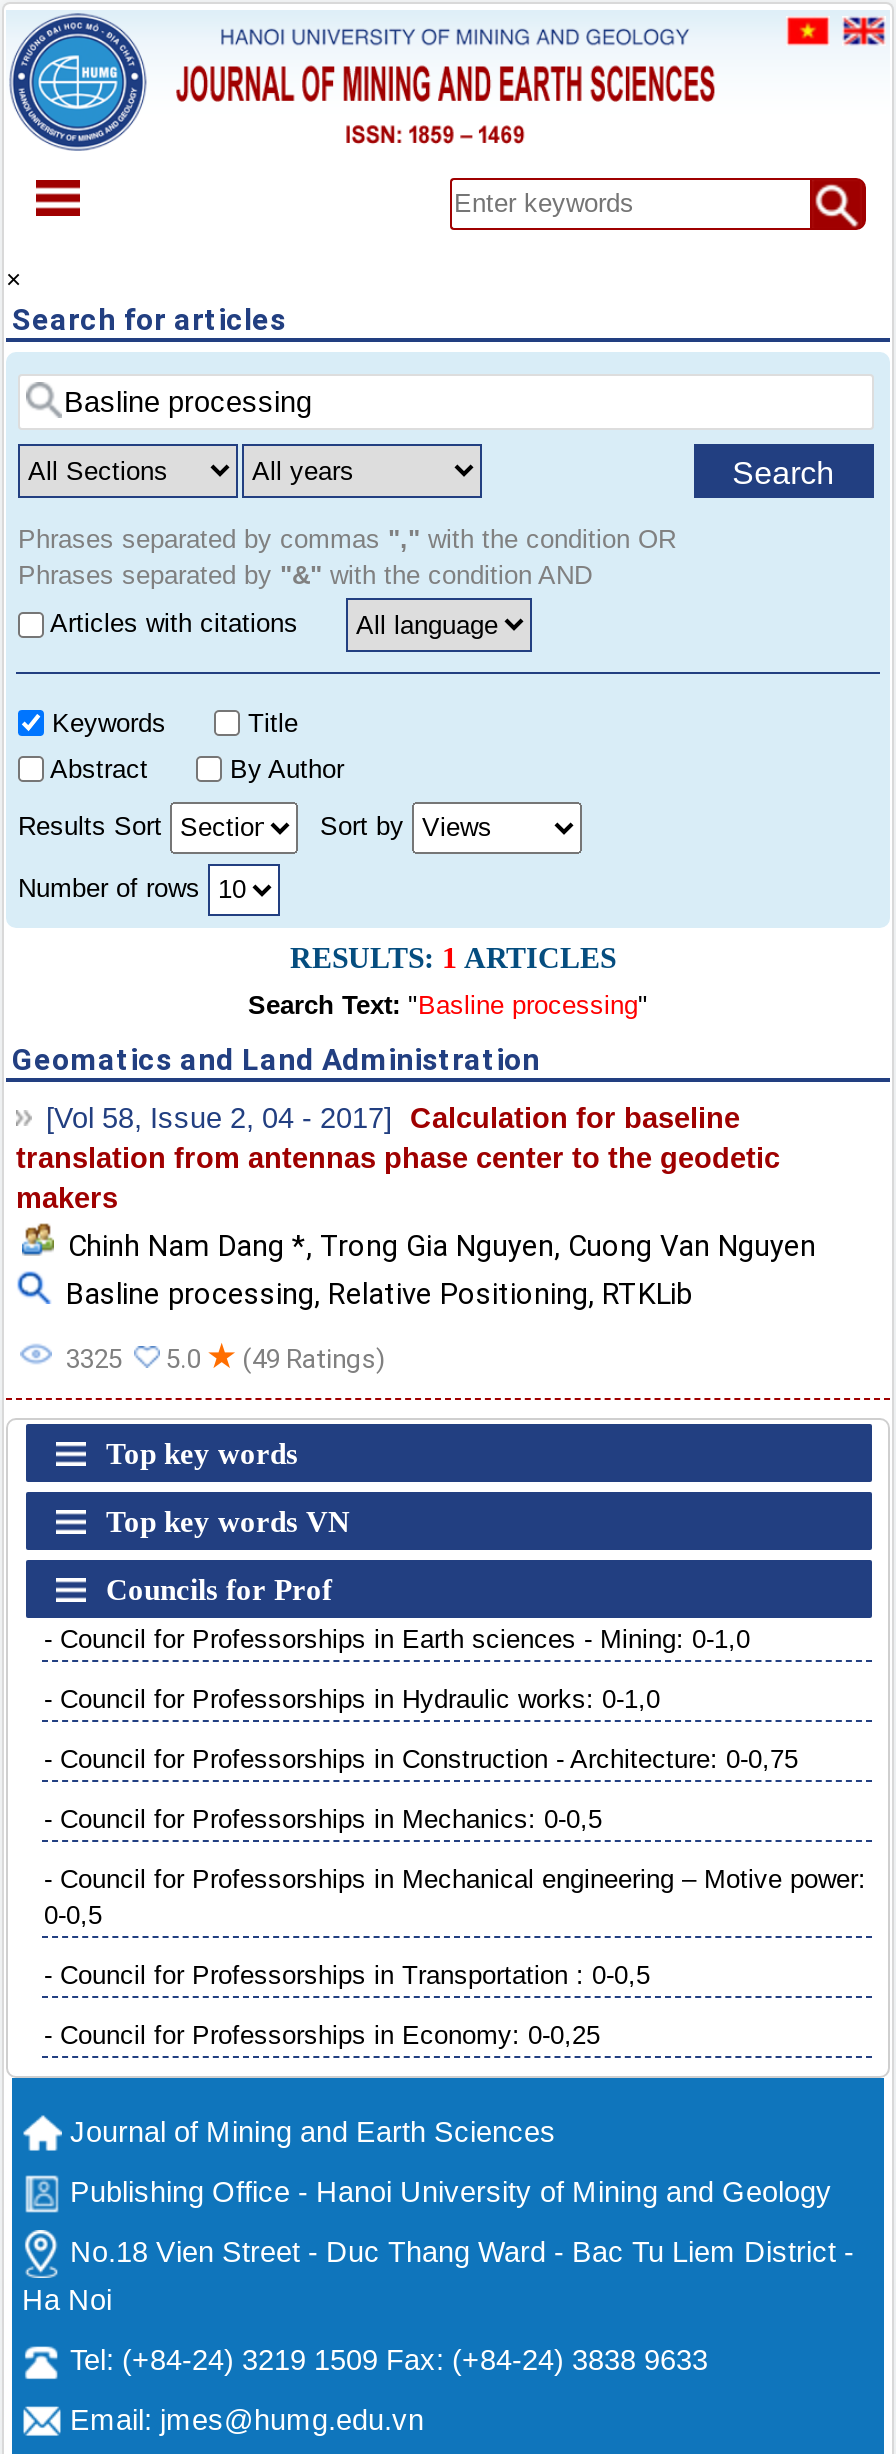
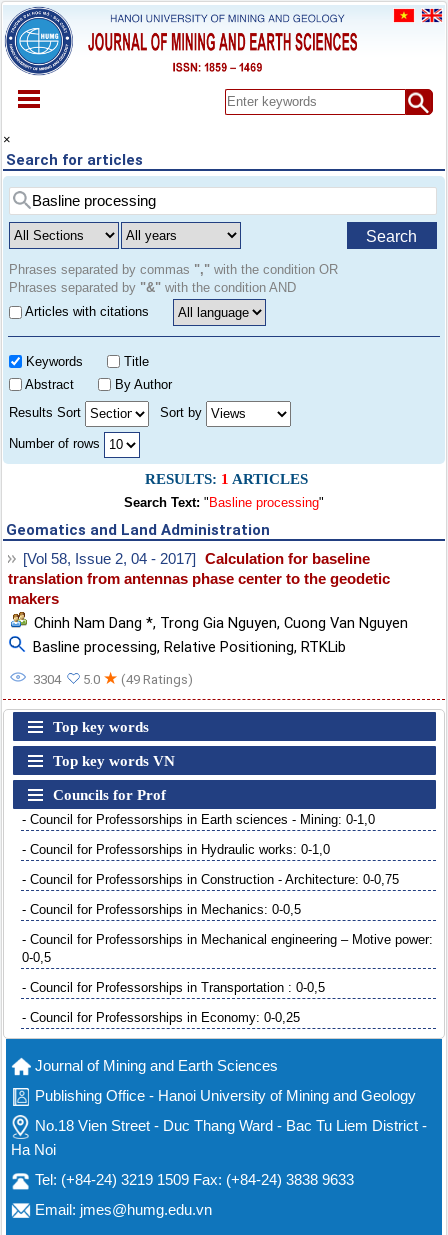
[66,1344,122,1374] 3325 -> [33,672,61,687] 3304

